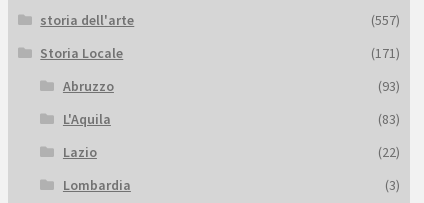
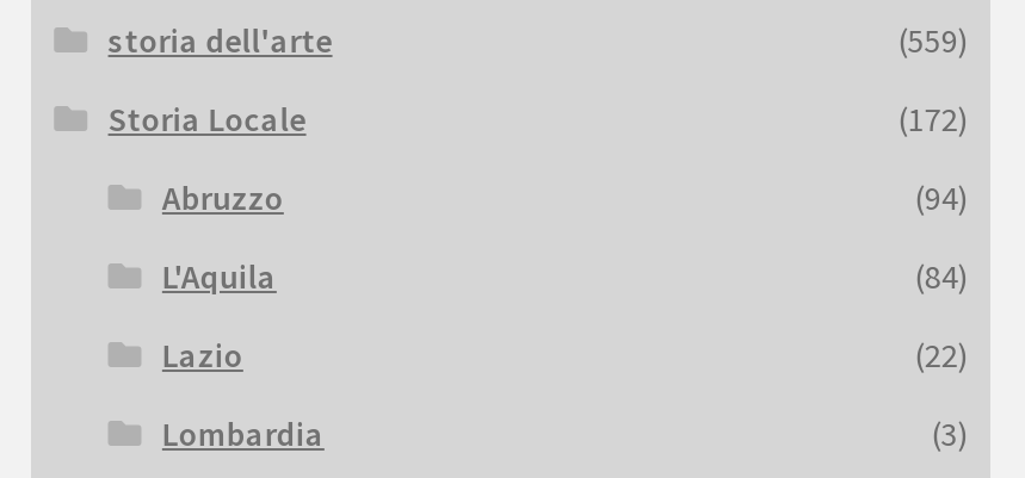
[371,10,400,28] (557) -> [898,18,967,61] (559)
[371,43,400,61] (171) -> [898,97,967,139] (172)
[378,76,400,94] (93) -> [915,175,967,218] (94)
[378,109,400,127] (83) -> [915,254,967,297] (84)

